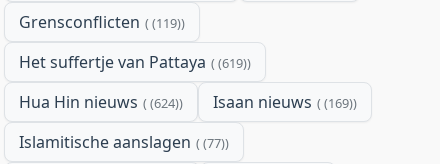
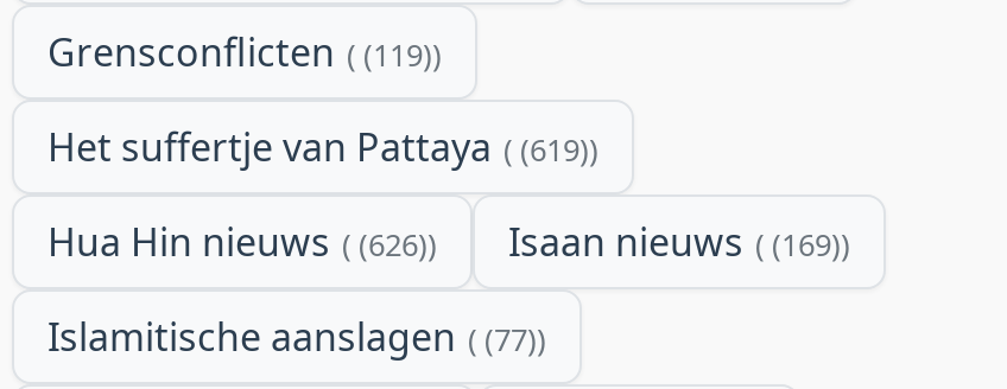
[19,91,179,113] Hua Hin nieuws (624) -> [47,216,427,269] Hua Hin nieuws (626)

